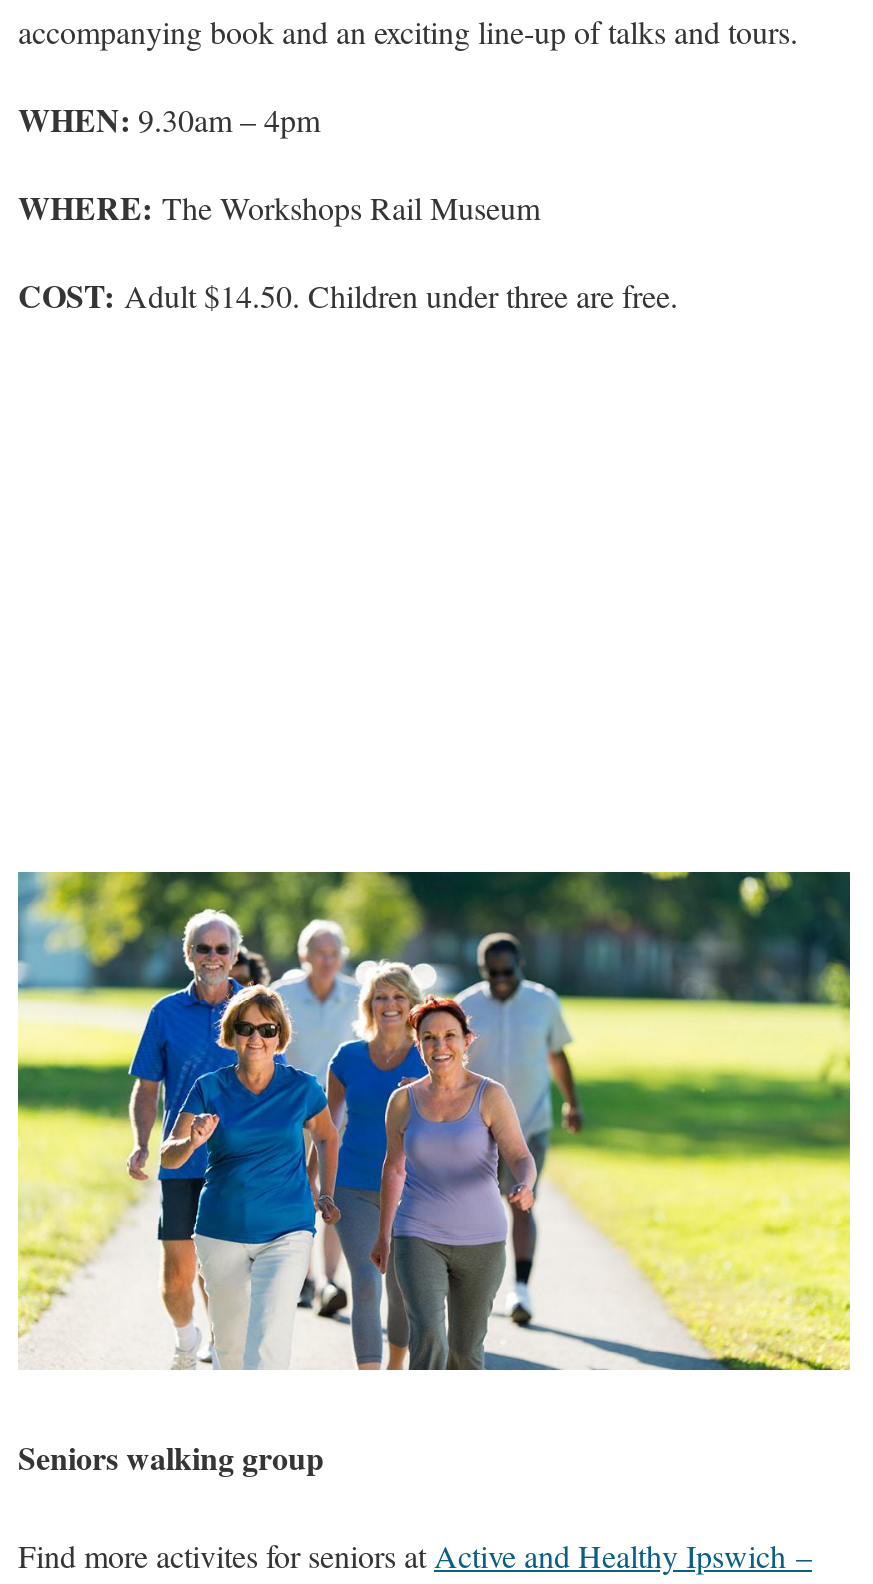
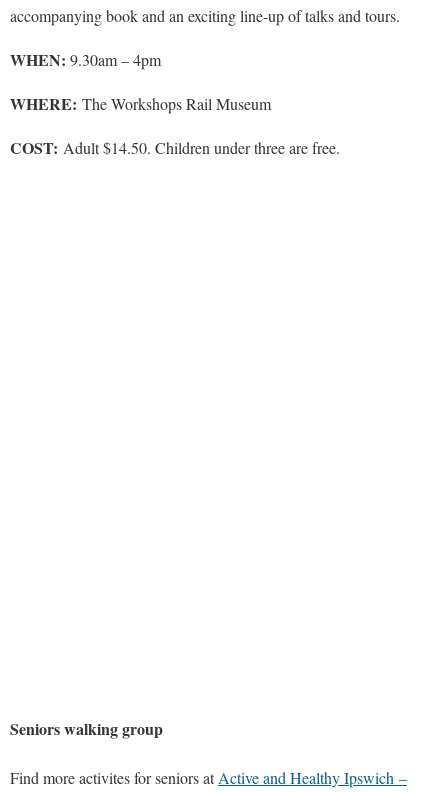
[16,870,852,1372] [image] -> none

